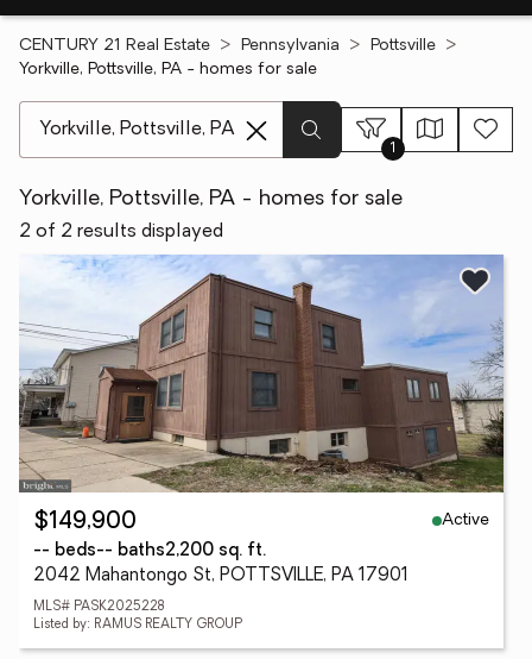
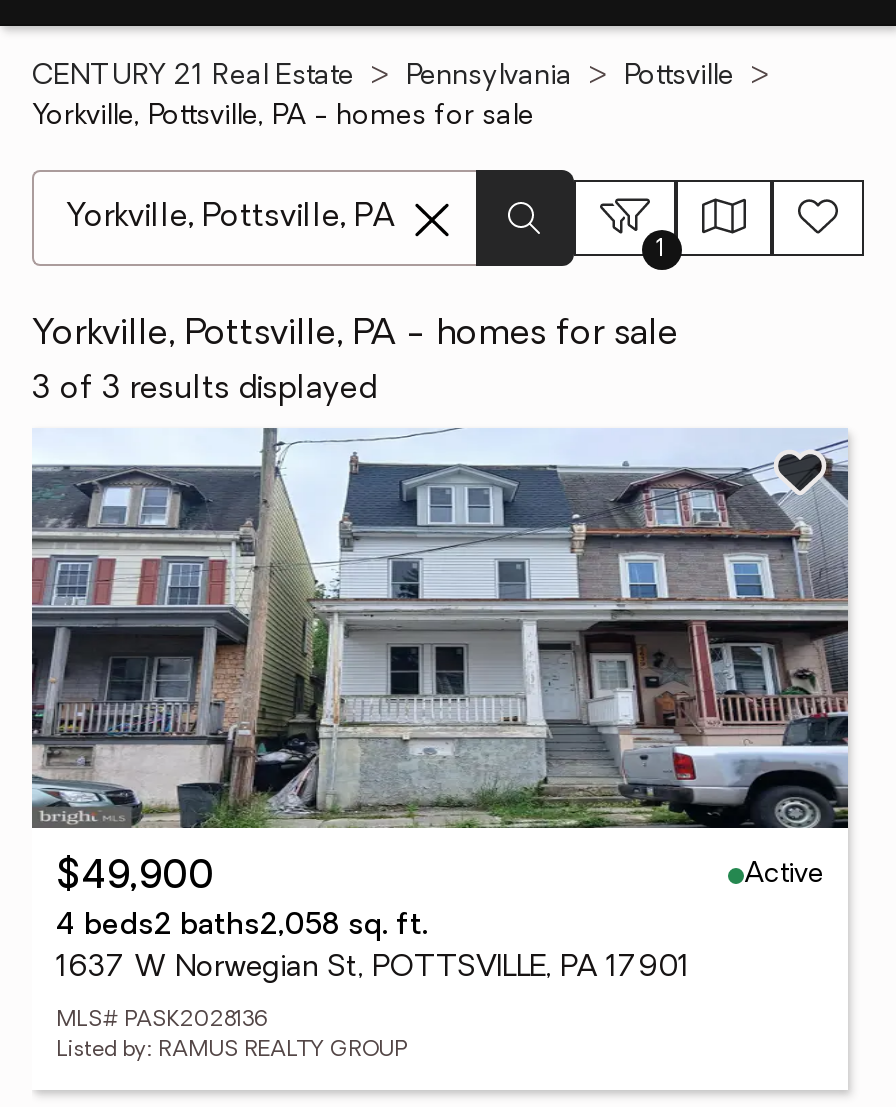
[19,222,223,241] 2 of 2 results displayed -> [32,374,376,406] 3 of 3 results displayed
[19,255,505,534] [image] | $149,900 -> [30,426,850,898] [image] | $49,900
[33,542,408,585] -- beds-- baths2,200 sq. ft. | 2042 Mahantongo St, POTTSVILLE, PA 17901 -> [56,912,690,984] 4 beds2 baths2,058 sq. ft. | 1637 W Norwegian St, POTTSVILLE, PA 17901
[33,601,164,614] MLS# PASK2025228 -> [56,1010,270,1032] MLS# PASK2028136

